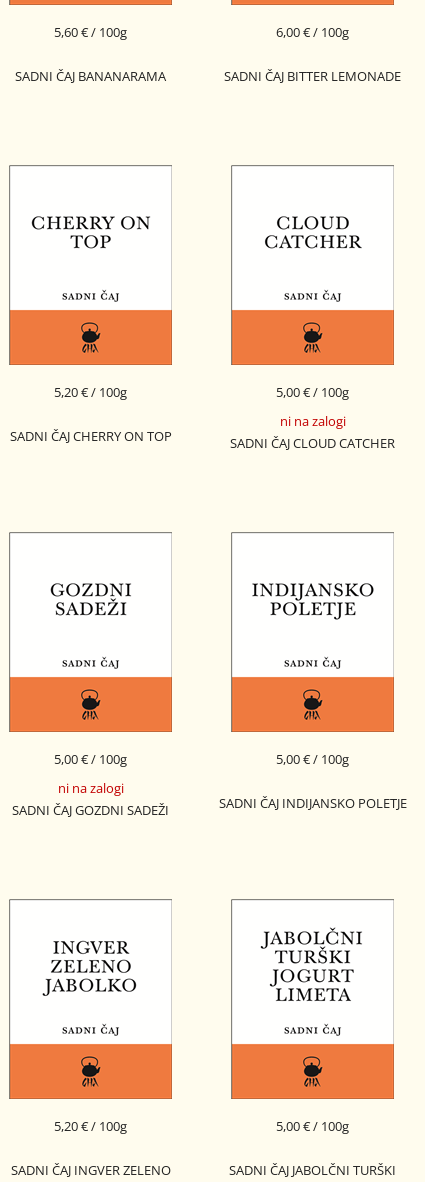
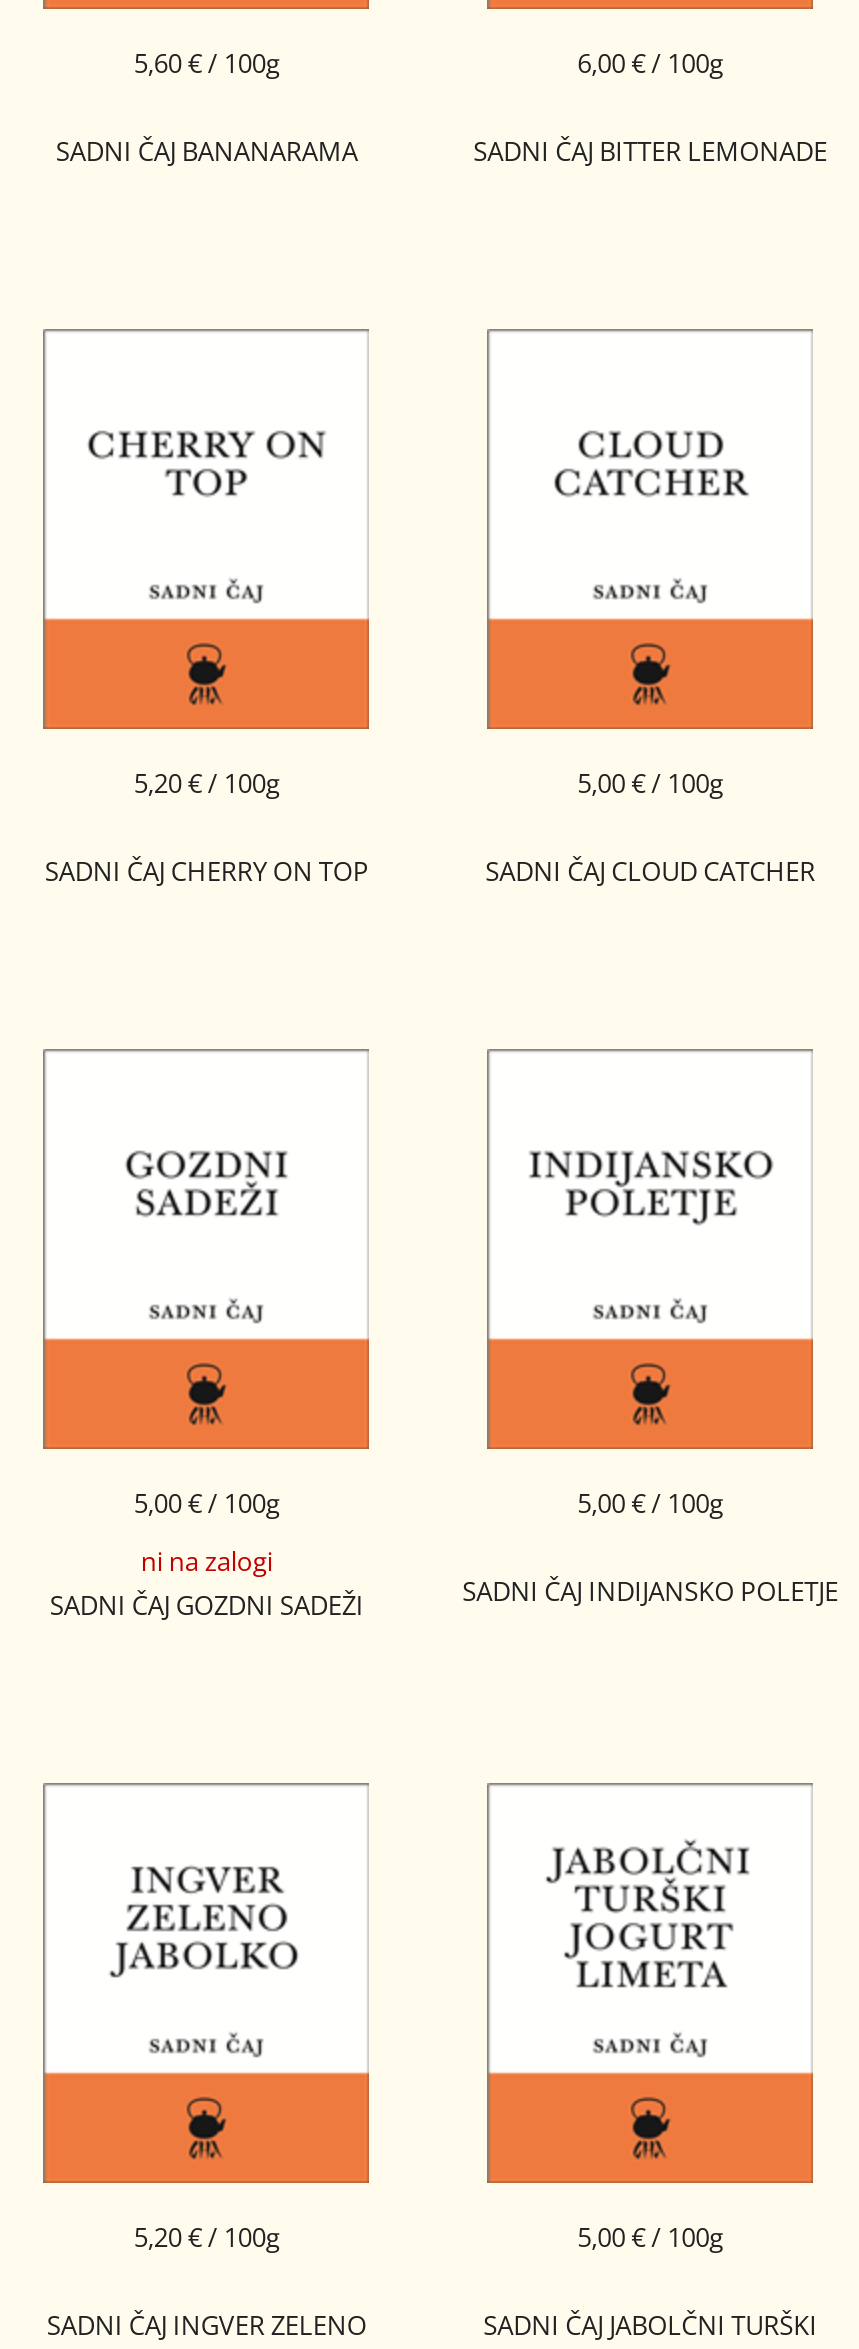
[280,412,346,430] ni na zalogi -> none

